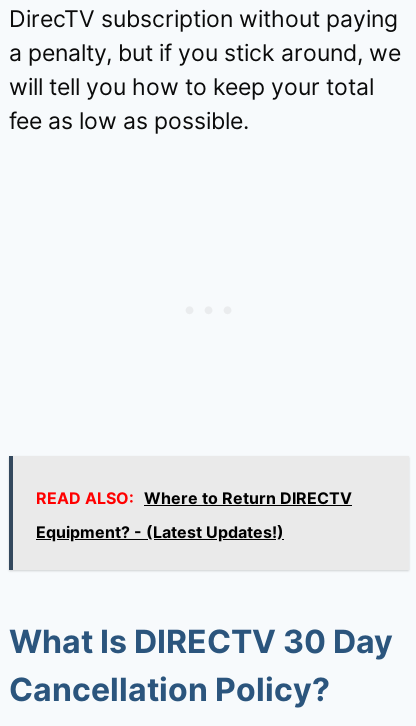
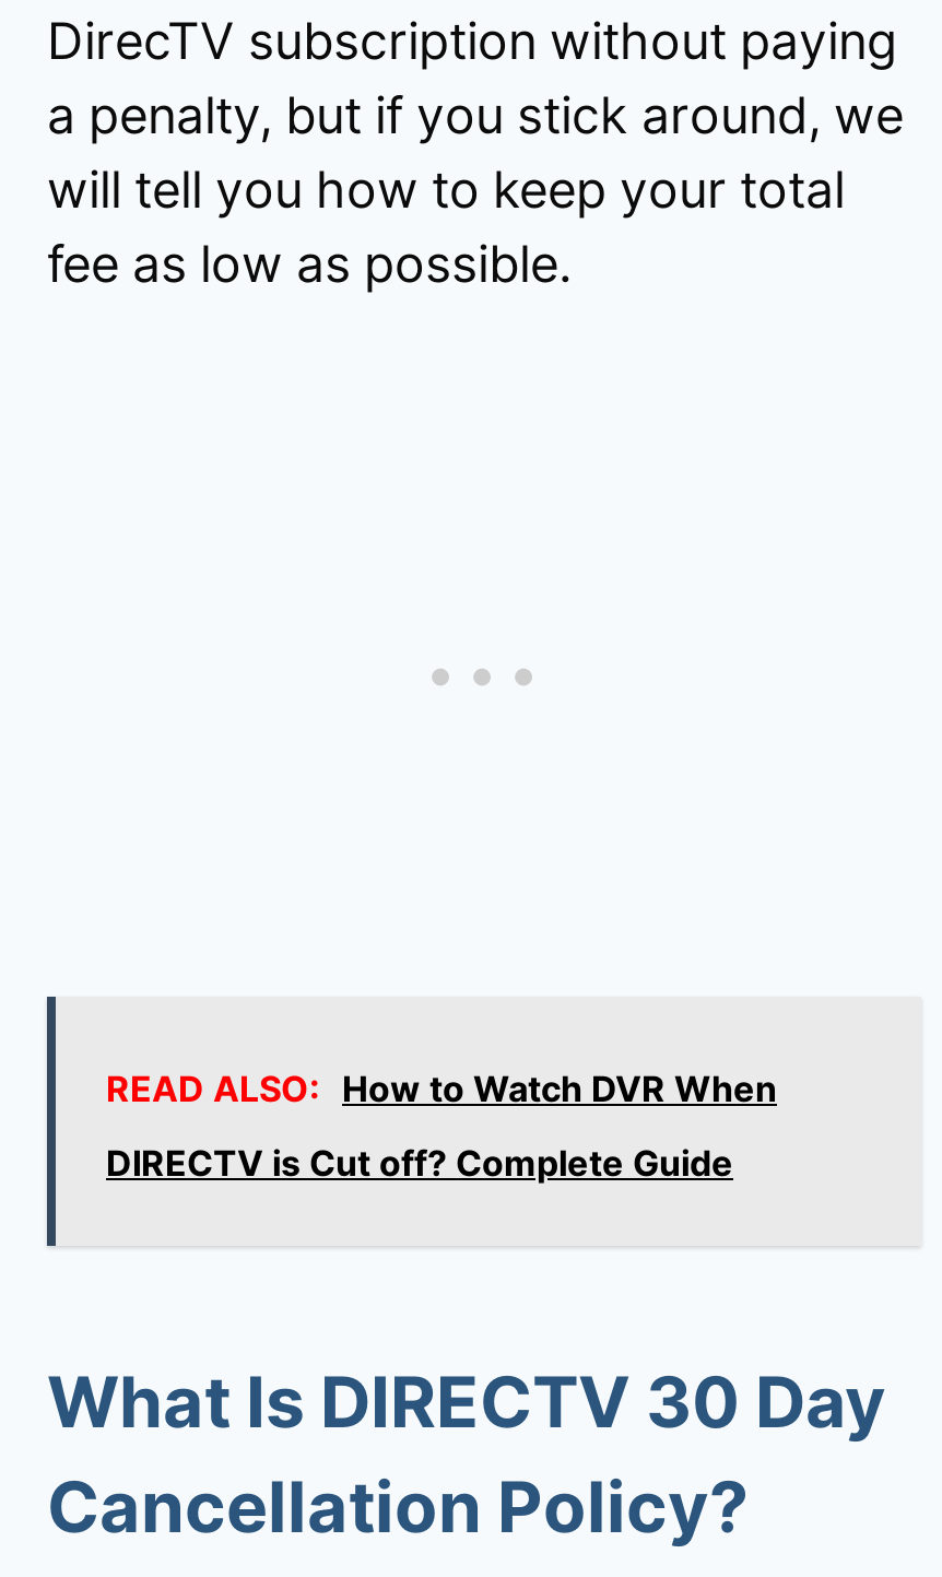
[36,488,352,508] READ ALSO: Where to Return DIRECTV -> [106,1068,777,1111] READ ALSO: How to Watch DVR When
[36,522,284,542] Equipment? - (Latest Updates!) -> [106,1142,733,1186] DIRECTV is Cut off? Complete Guide

